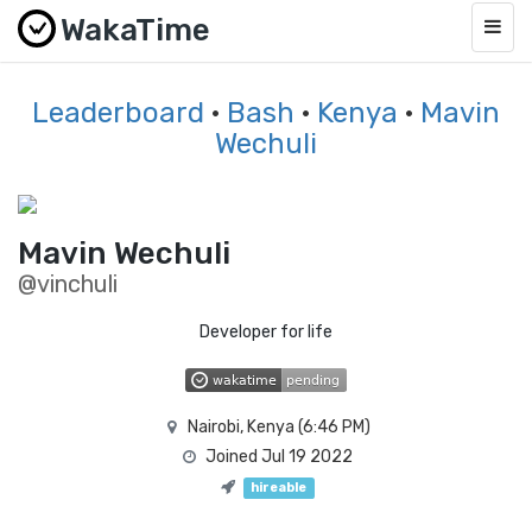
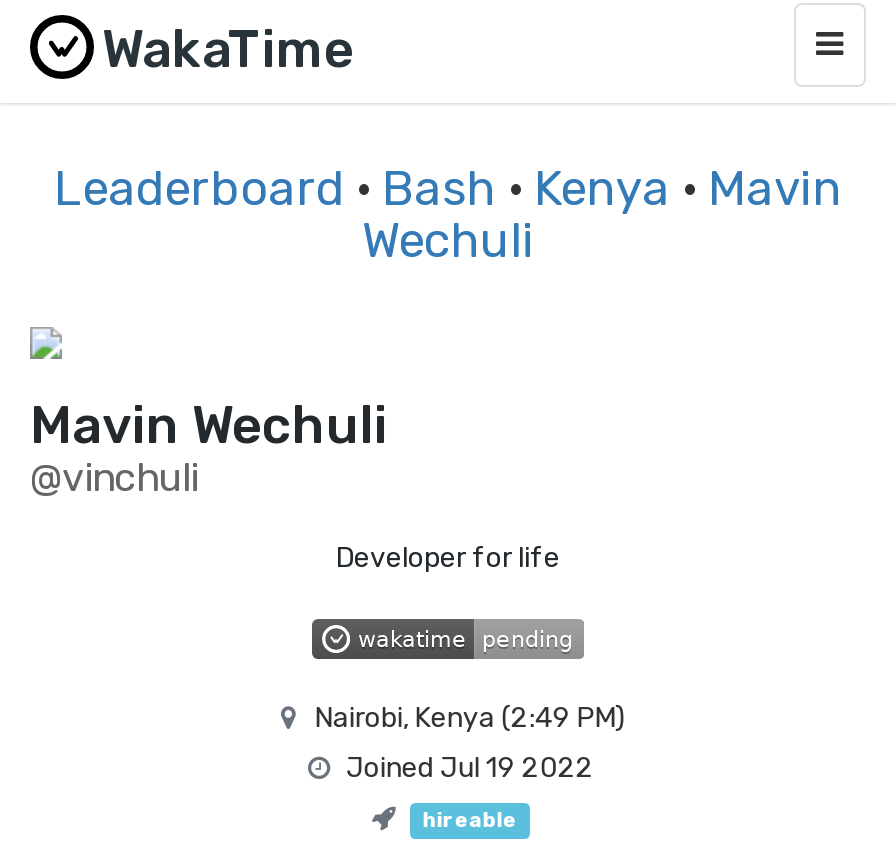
[187,417,370,437] Nairobi, Kenya (6:46 PM) -> [315,702,625,736] Nairobi, Kenya (2:49 PM)

